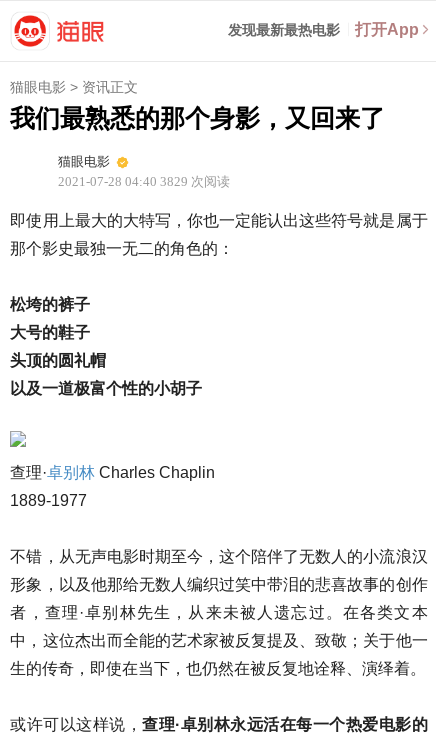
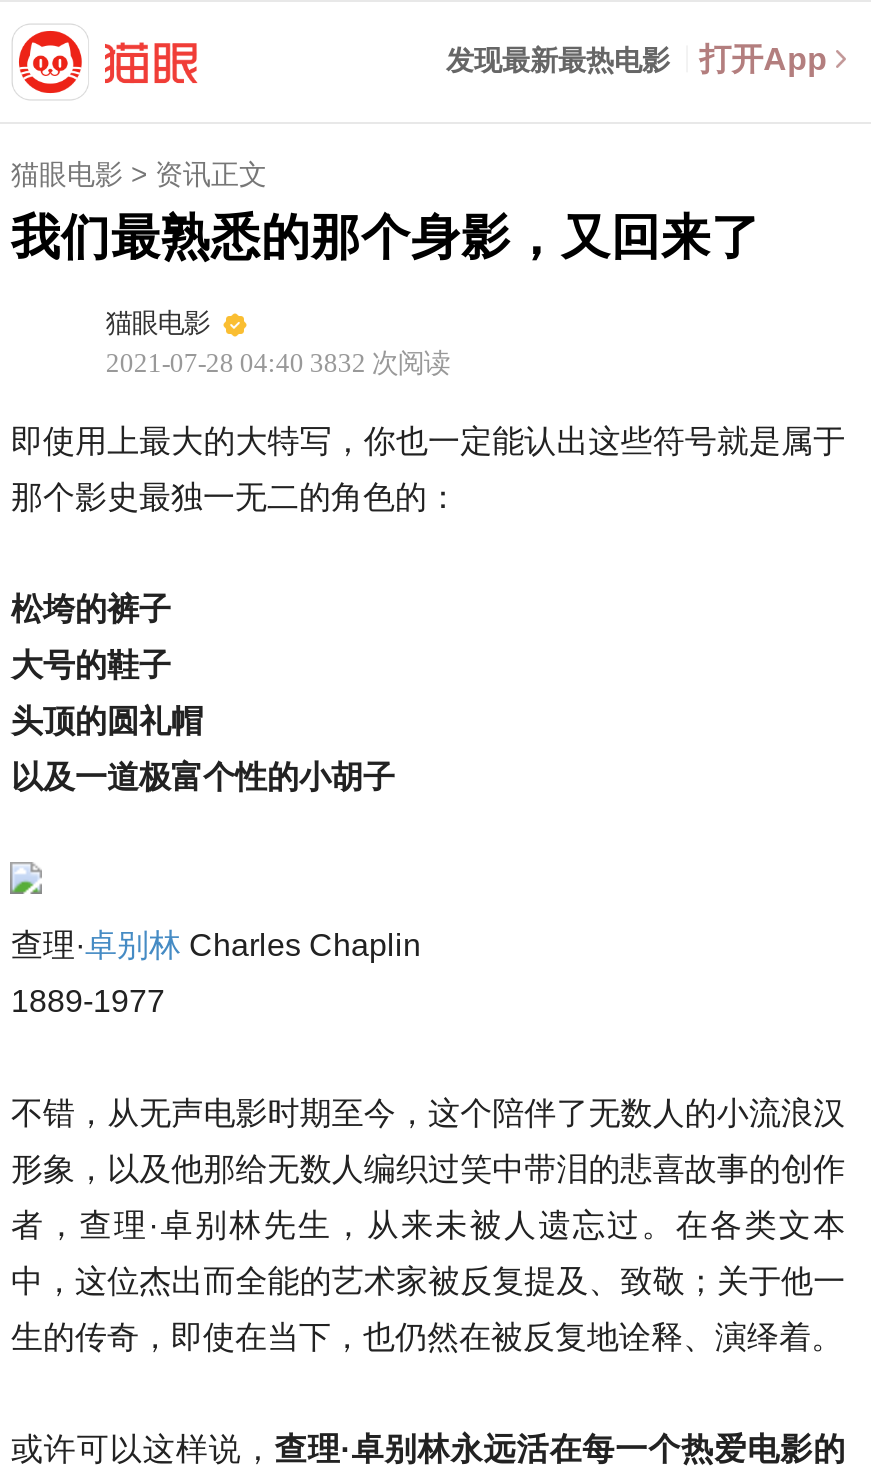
[58,174,230,189] 2021-07-28 04:40 3829次阅读 -> [106,349,450,379] 2021-07-28 04:40 3832次阅读

